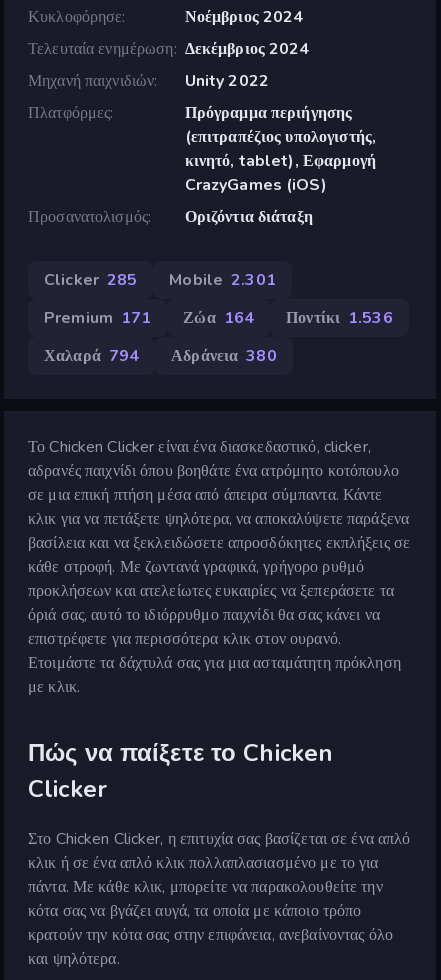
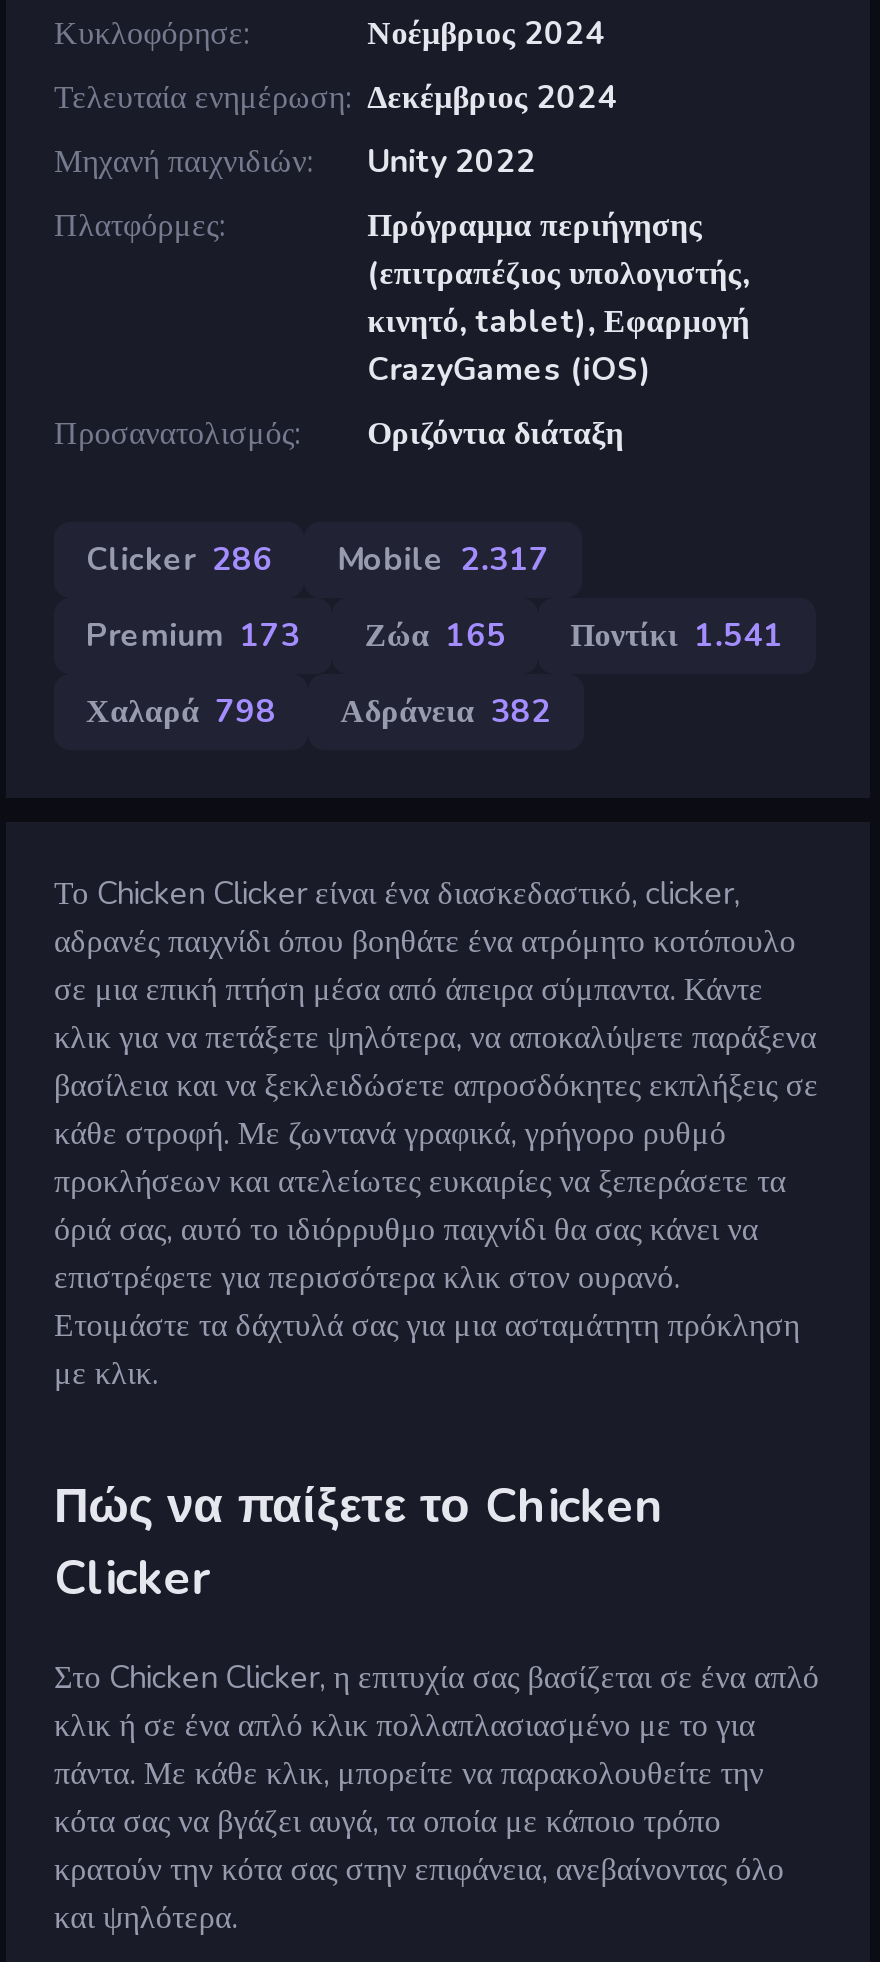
[44,269,137,291] Clicker 285 -> [86,538,273,582] Clicker 286
[169,269,276,291] Mobile 2.301 -> [337,538,550,582] Mobile 2.317
[44,307,151,329] Premium 171 -> [86,614,301,658] Premium 173
[183,307,254,329] Ζώα 164 -> [365,614,506,658] Ζώα 165
[286,307,393,329] Ποντίκι 1.536 -> [570,614,783,658] Ποντίκι 1.541
[44,345,139,367] Χαλαρά 794 -> [86,690,276,734] Χαλαρά 798
[171,345,277,367] Αδράνεια 380 -> [340,690,551,734] Αδράνεια 382

